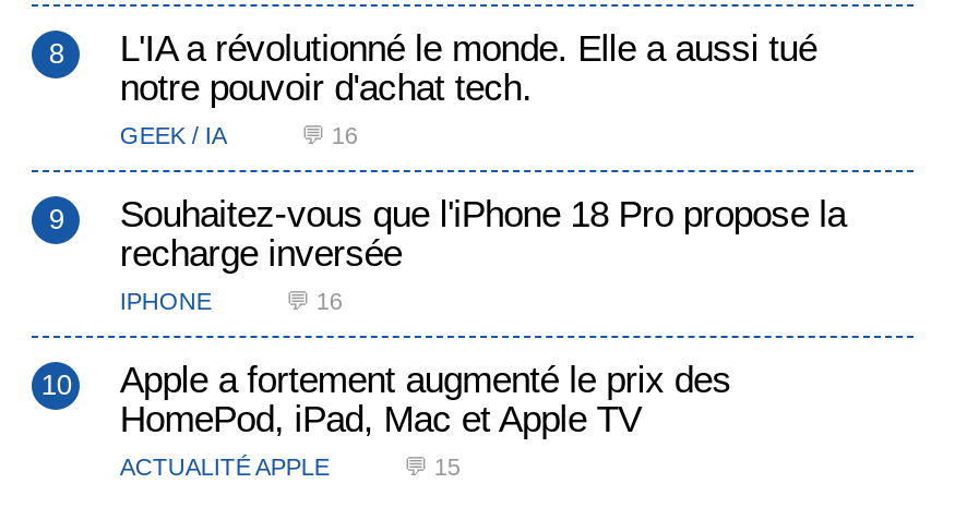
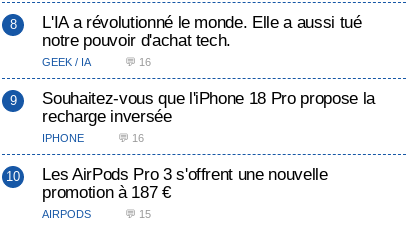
[120,357,731,479] Apple a fortement augmenté le prix des | HomePod, iPad, Mac et Apple TV | ACTUALITÉ APPLE -> [42,164,328,220] Les AirPods Pro 3 s'offrent une nouvelle | promotion à 187 € | AIRPODS

